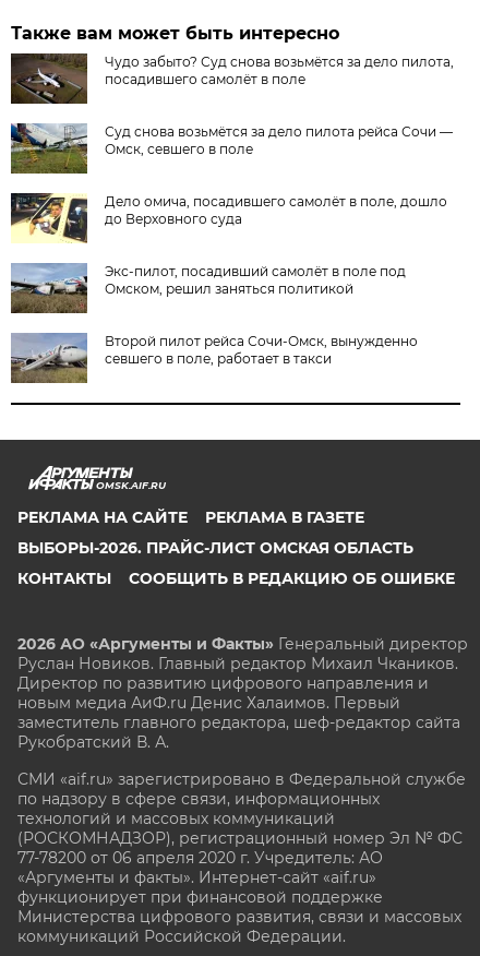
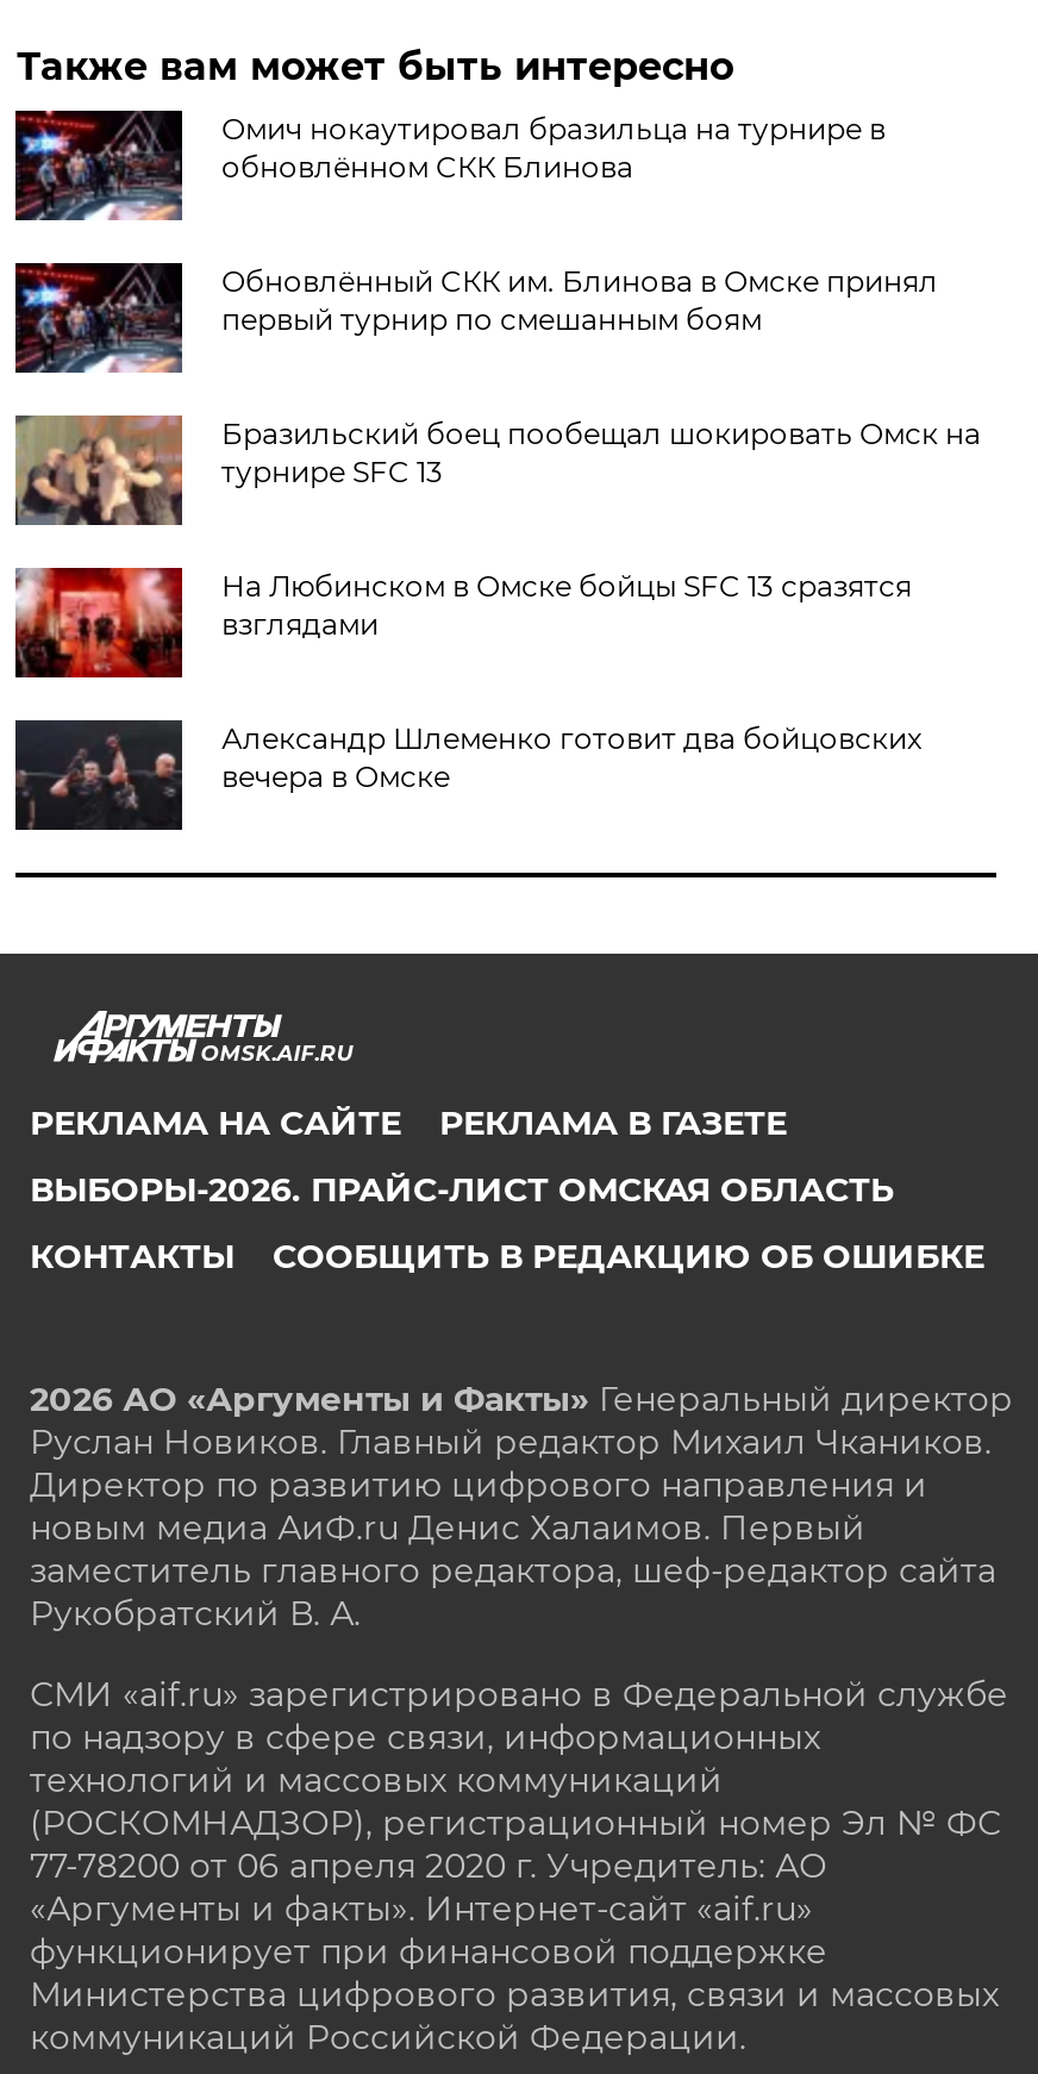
[11,52,454,105] [image] | Чудо забыто? Суд снова возьмётся за дело пилота, | посадившего самолёт в поле -> [15,108,885,223] [image] | Омич нокаутировал бразильца на турнире в | обновлённом СКК Блинова
[10,123,453,175] [image] | Суд снова возьмётся за дело пилота рейса Сочи — | Омск, севшего в поле -> [13,261,938,375] [image] | Обновлённый СКК им. Блинова в Омске принял | первый турнир по смешанным боям
[10,192,448,243] [image] | Дело омича, посадившего самолёт в поле, дошло | до Верховного суда -> [13,413,981,527] [image] | Бразильский боец пообещал шокировать Омск на | турнире SFC 13
[10,262,406,314] [image] | Экс-пилот, посадивший самолёт в поле под | Омском, решил заняться политикой -> [15,566,912,680] [image] | На Любинском в Омске бойцы SFC 13 сразятся | взглядами
[10,332,418,384] [image] | Второй пилот рейса Сочи-Омск, вынужденно | севшего в поле, работает в такси -> [15,718,921,832] [image] | Александр Шлеменко готовит два бойцовских | вечера в Омске

